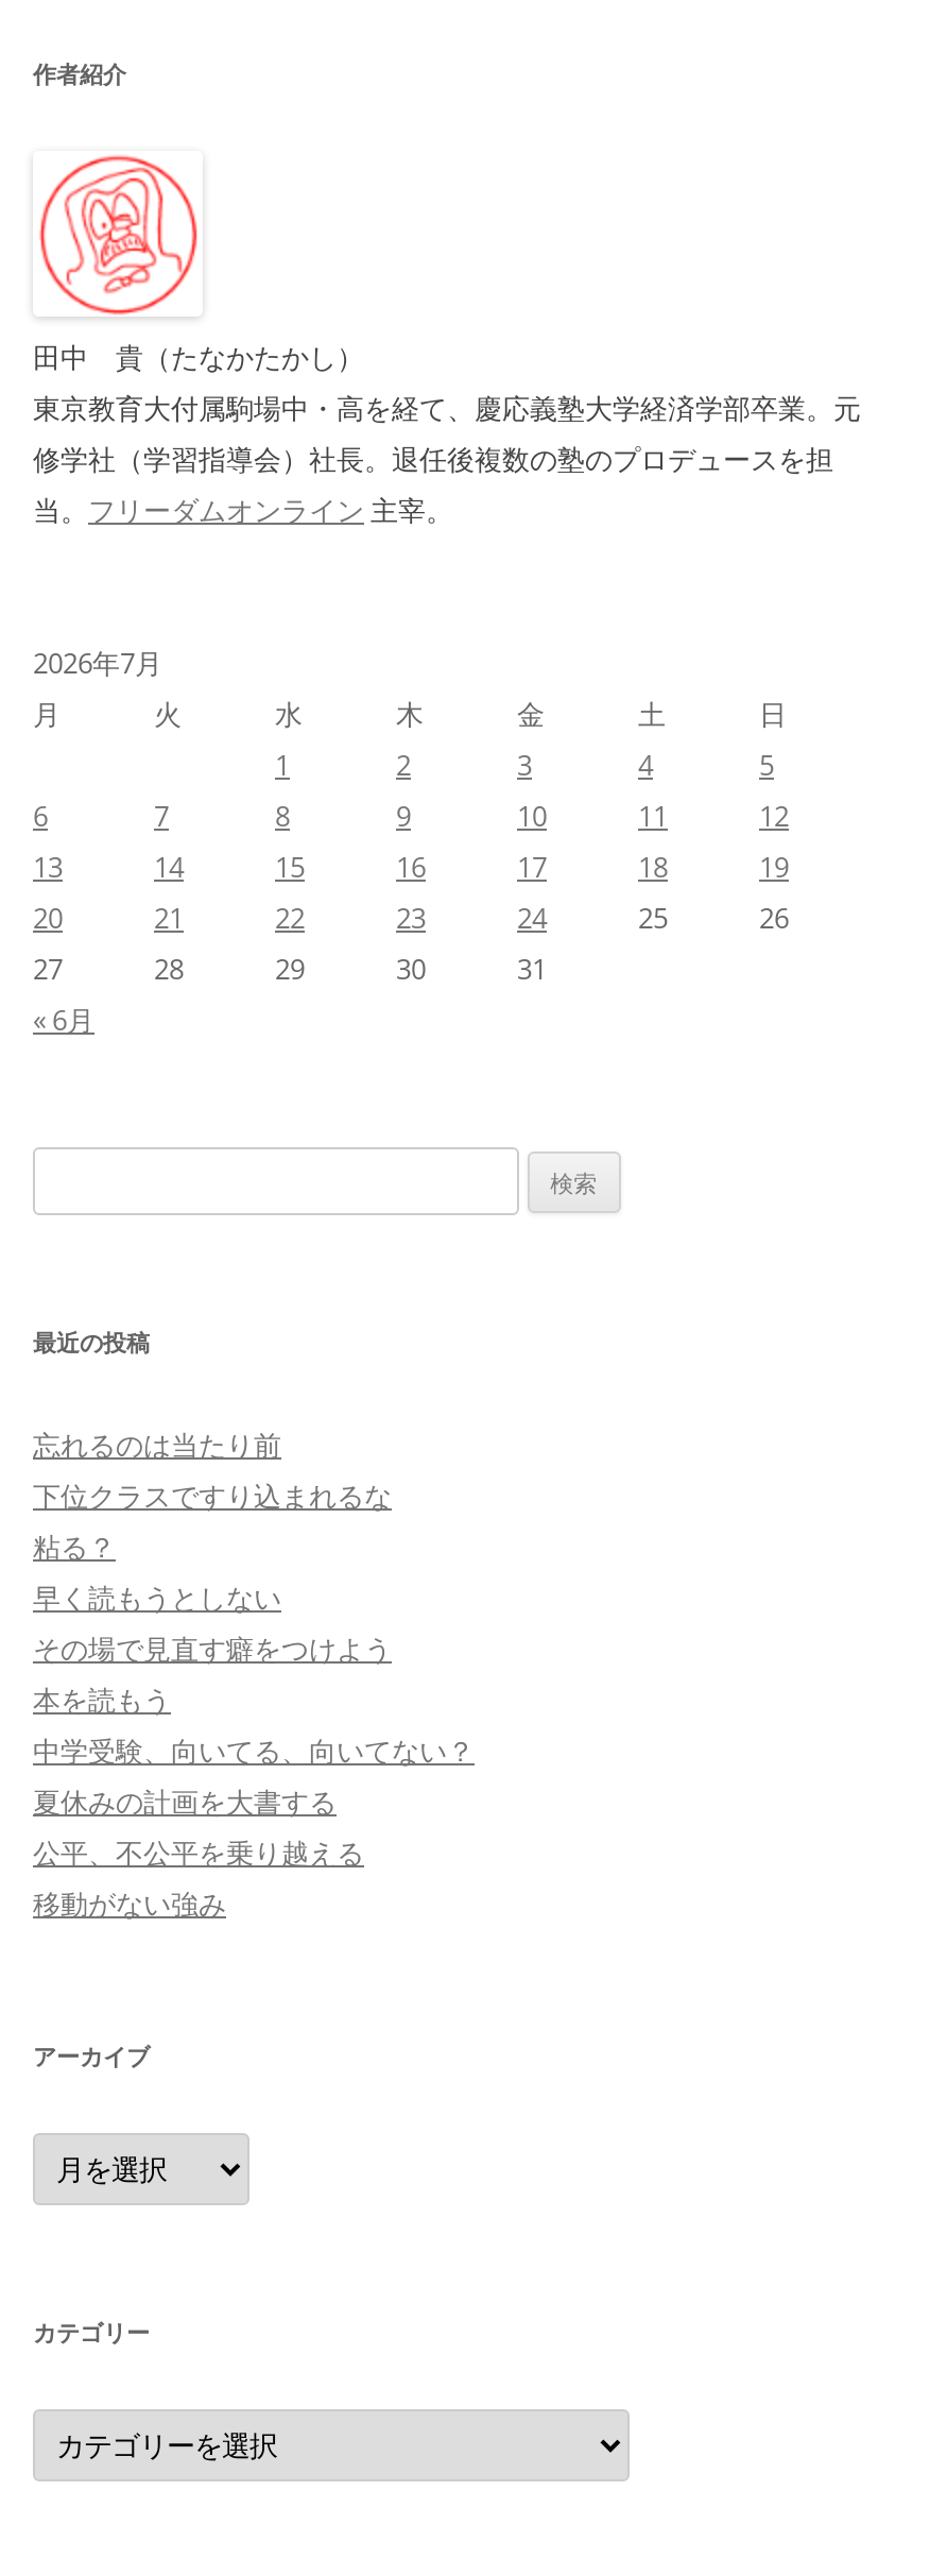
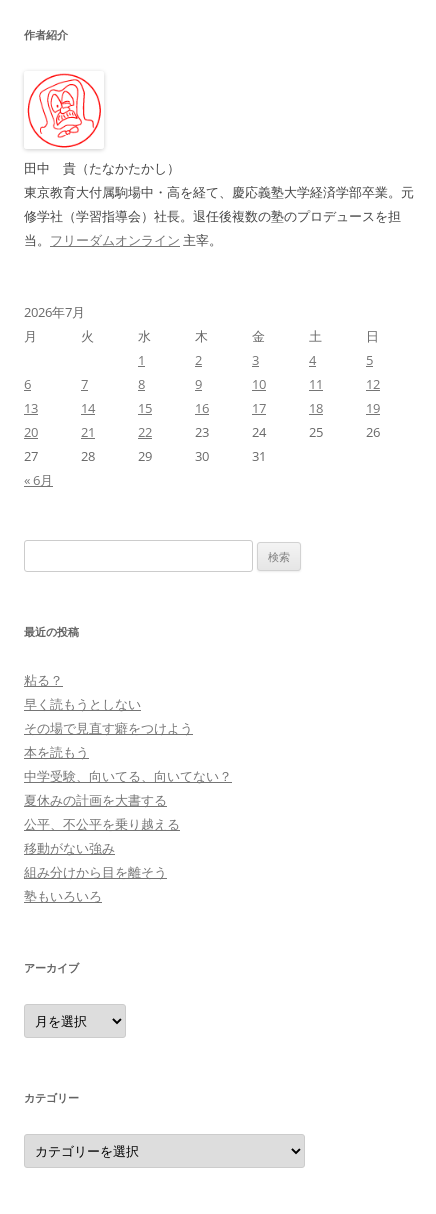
[33,1424,392,1514] 忘れるのは当たり前 | 下位クラスですり込まれるな -> none
moved [33,1526,475,1921] -> [24,671,232,857]: 粘る？ | 早く読もうとしない | その場で見直す癖をつけよう | 本を読もう | 中学受験、向いてる、向いてない？ | 夏休みの計画を大書する | 公平、不公平を乗り越える | 移動がない強み
none -> [24,863,167,905] 組み分けから目を離そう | 塾もいろいろ

